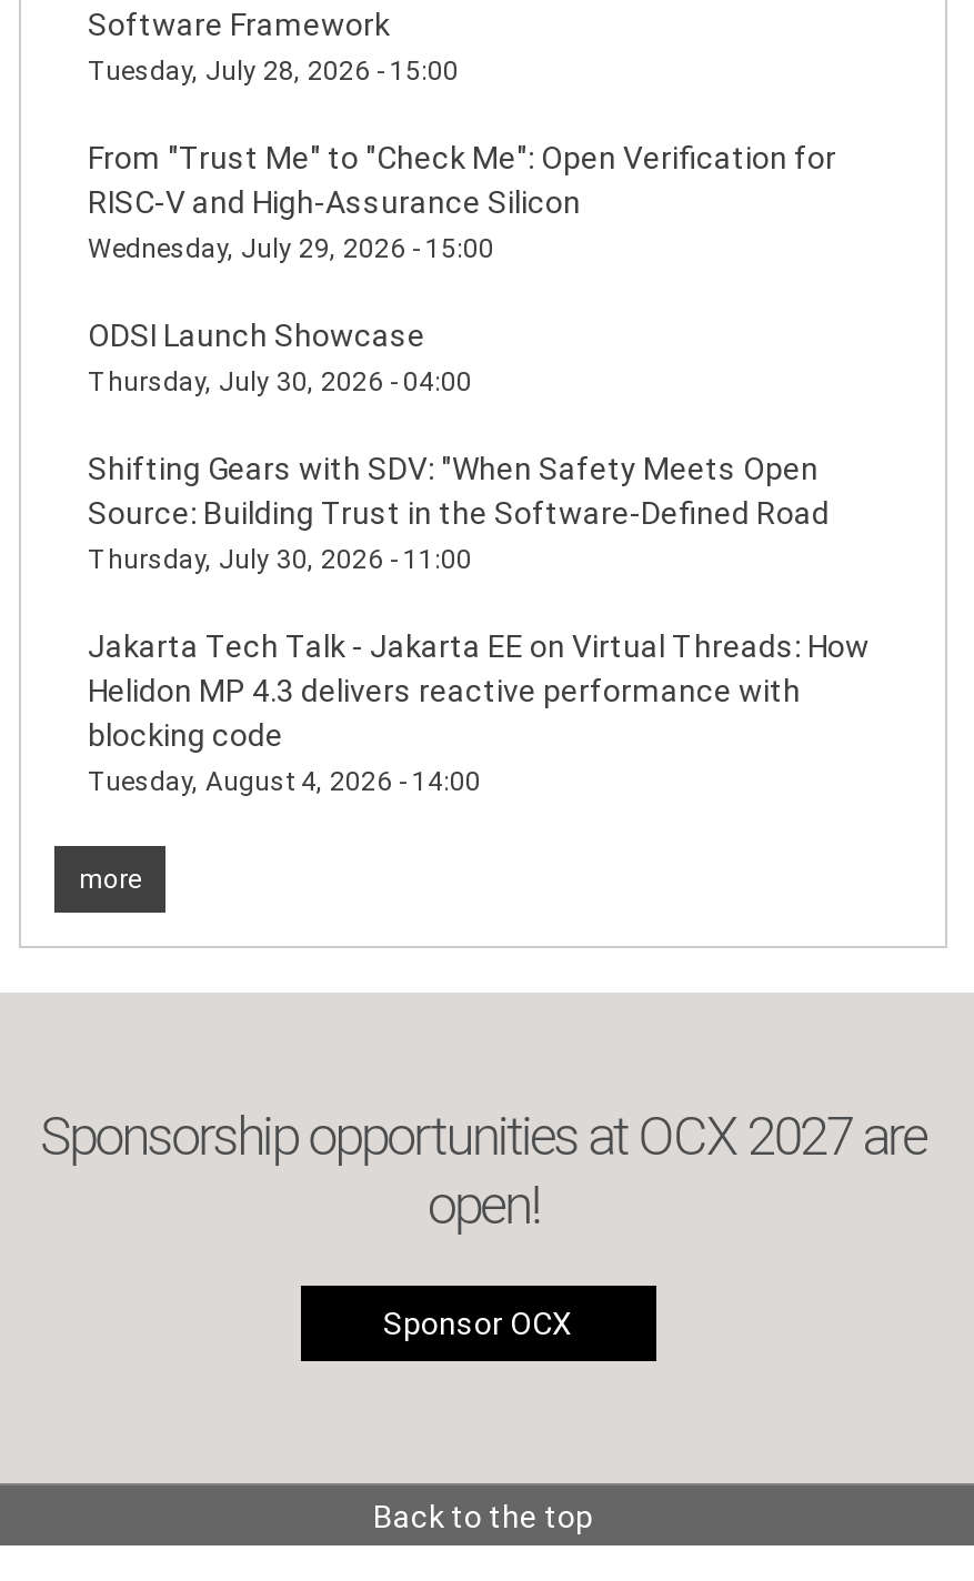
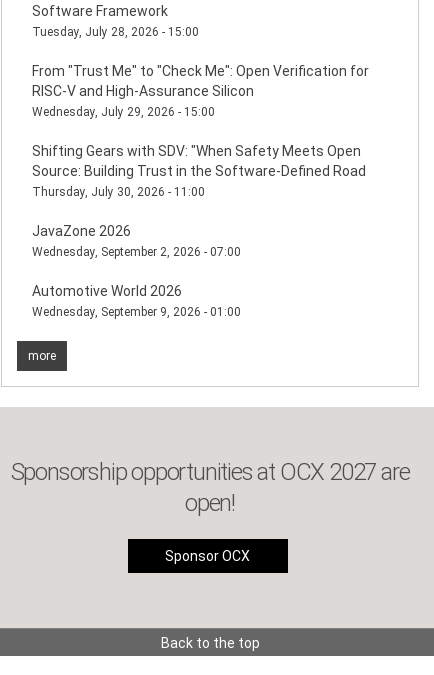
[88,318,472,397] ODSI Launch Showcase | Thursday, July 30, 2026 - 04:00 -> none
moved [88,451,830,575] -> [32,143,366,199]: Shifting Gears with SDV: "When Safety Meets Open | Source: Building Trust in the Software-Defined Road | Thursday, July 30, 2026 - 11:00
[88,628,870,797] Jakarta Tech Talk - Jakarta EE on Virtual Threads: How | Helidon MP 4.3 delivers reactive performance with | blocking code | Tuesday, August 4, 2026 - 14:00 -> [32,223,241,319] JavaZone 2026 | Wednesday, September 2, 2026 - 07:00 | Automotive World 2026 | Wednesday, September 9, 2026 - 01:00

